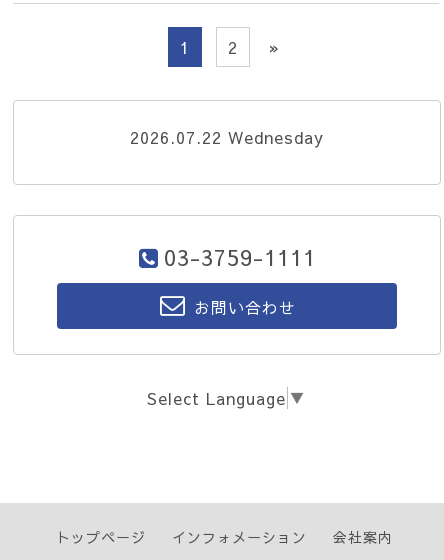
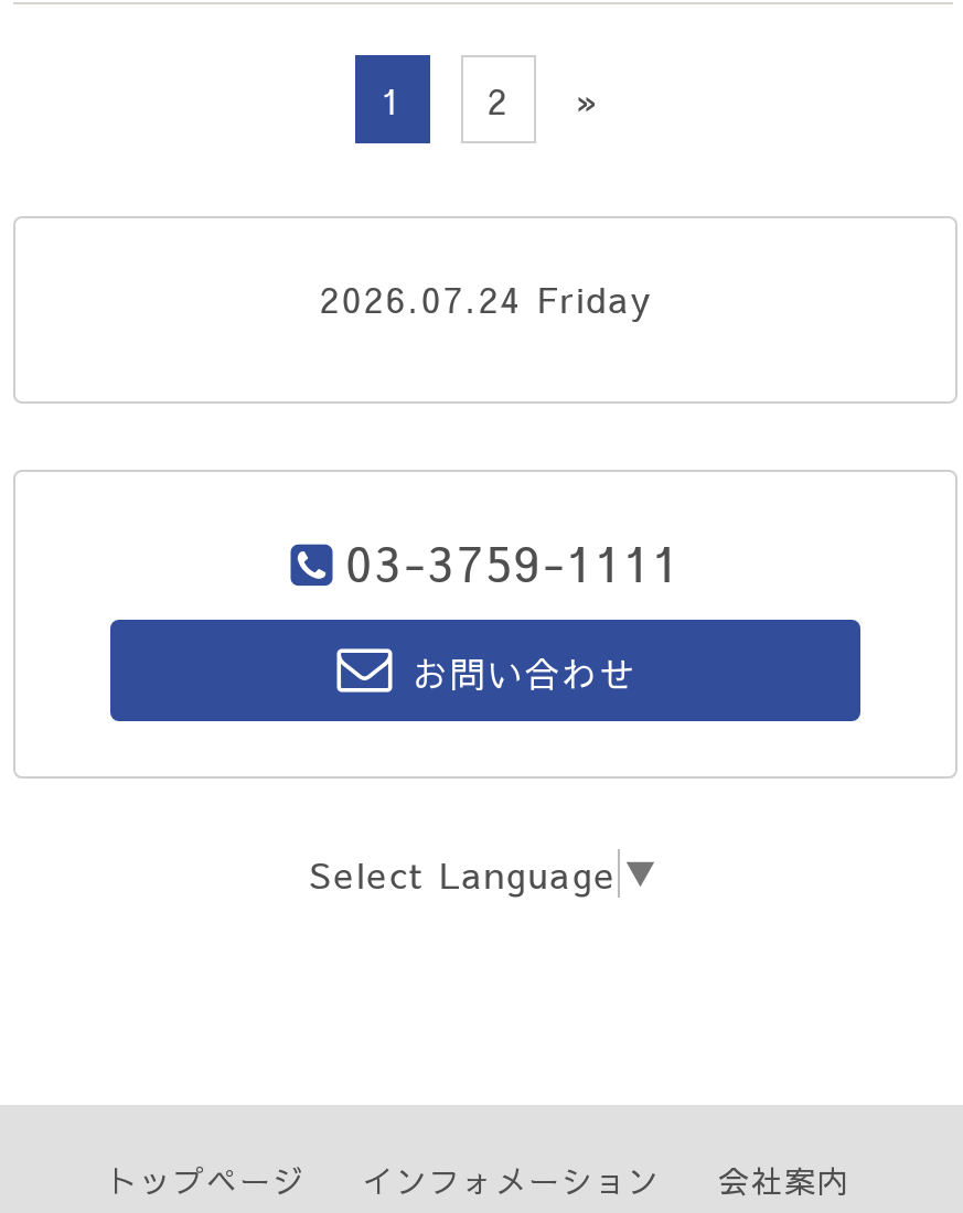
[130,126,324,148] 2026.07.22 Wednesday -> [319,273,652,322] 2026.07.24 Friday

